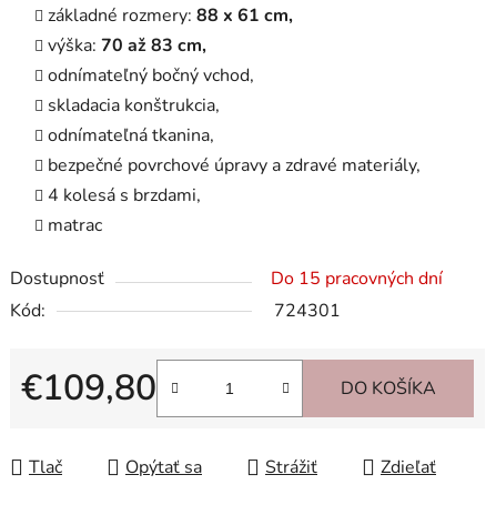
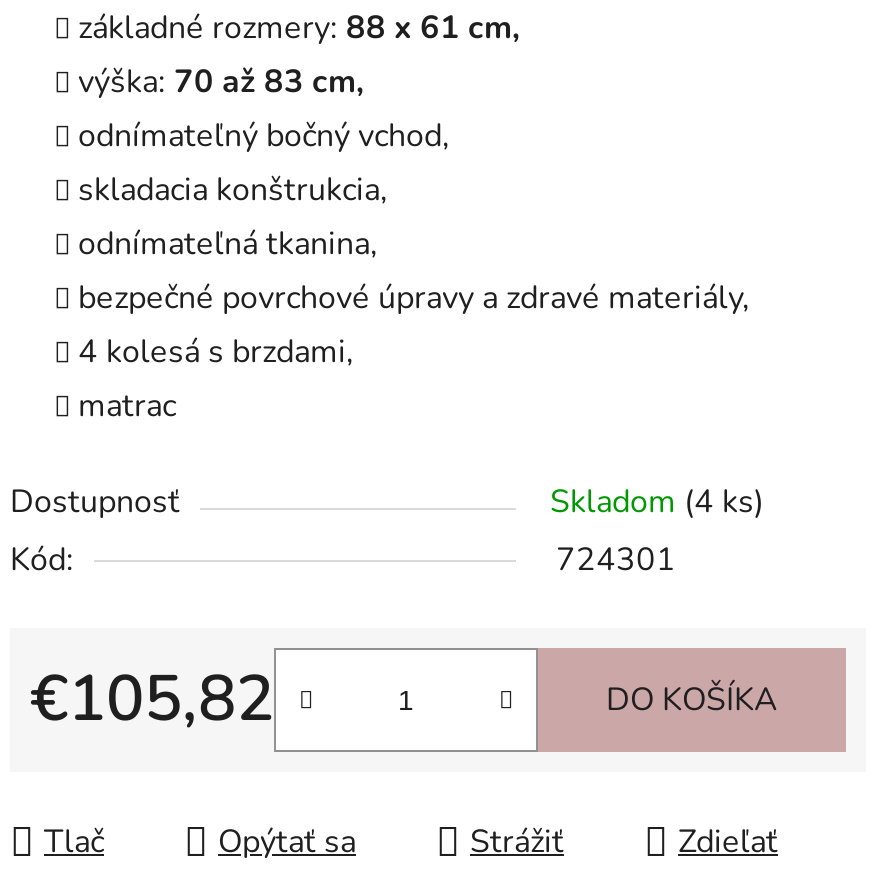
[271,267,443,291] Do 15 pracovných dní -> [550,480,764,524] Skladom (4 ks)
[21,364,156,412] €109,80 -> [30,656,274,742] €105,82

